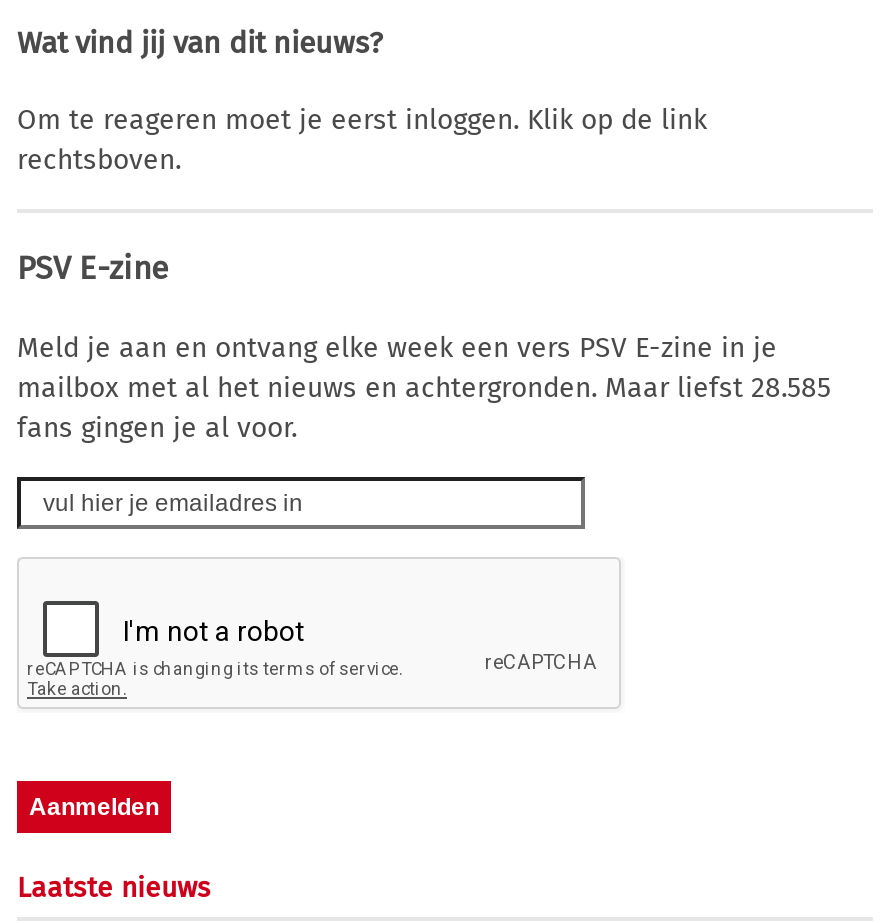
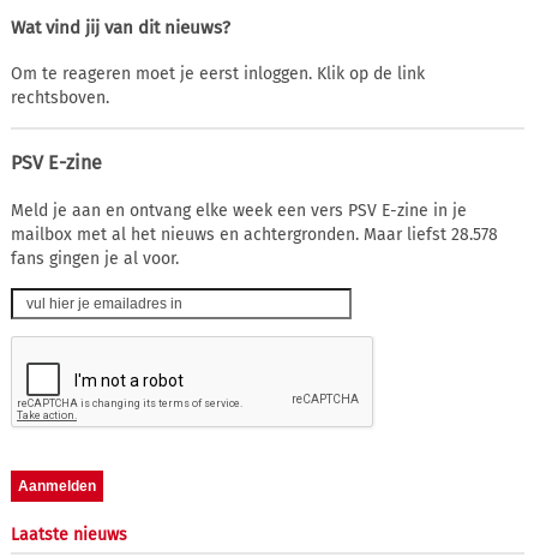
[17,370,831,404] mailbox met al het nieuws en achtergronden. Maar liefst 28.585 -> [11,224,498,245] mailbox met al het nieuws en achtergronden. Maar liefst 28.578

